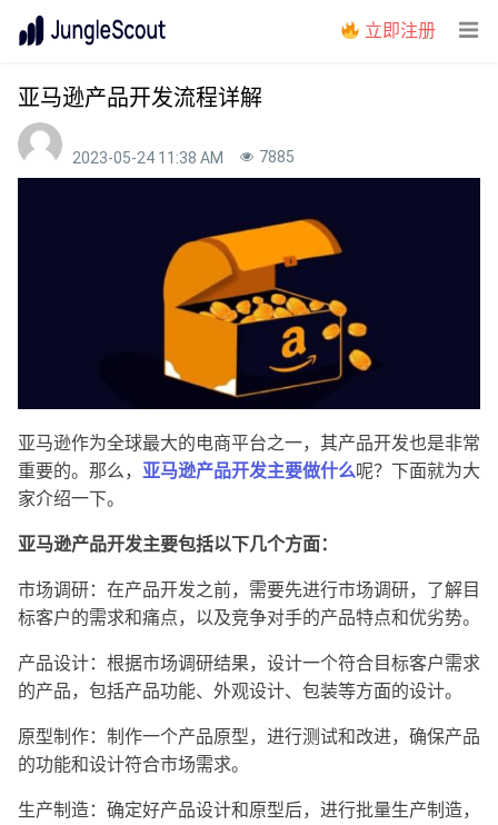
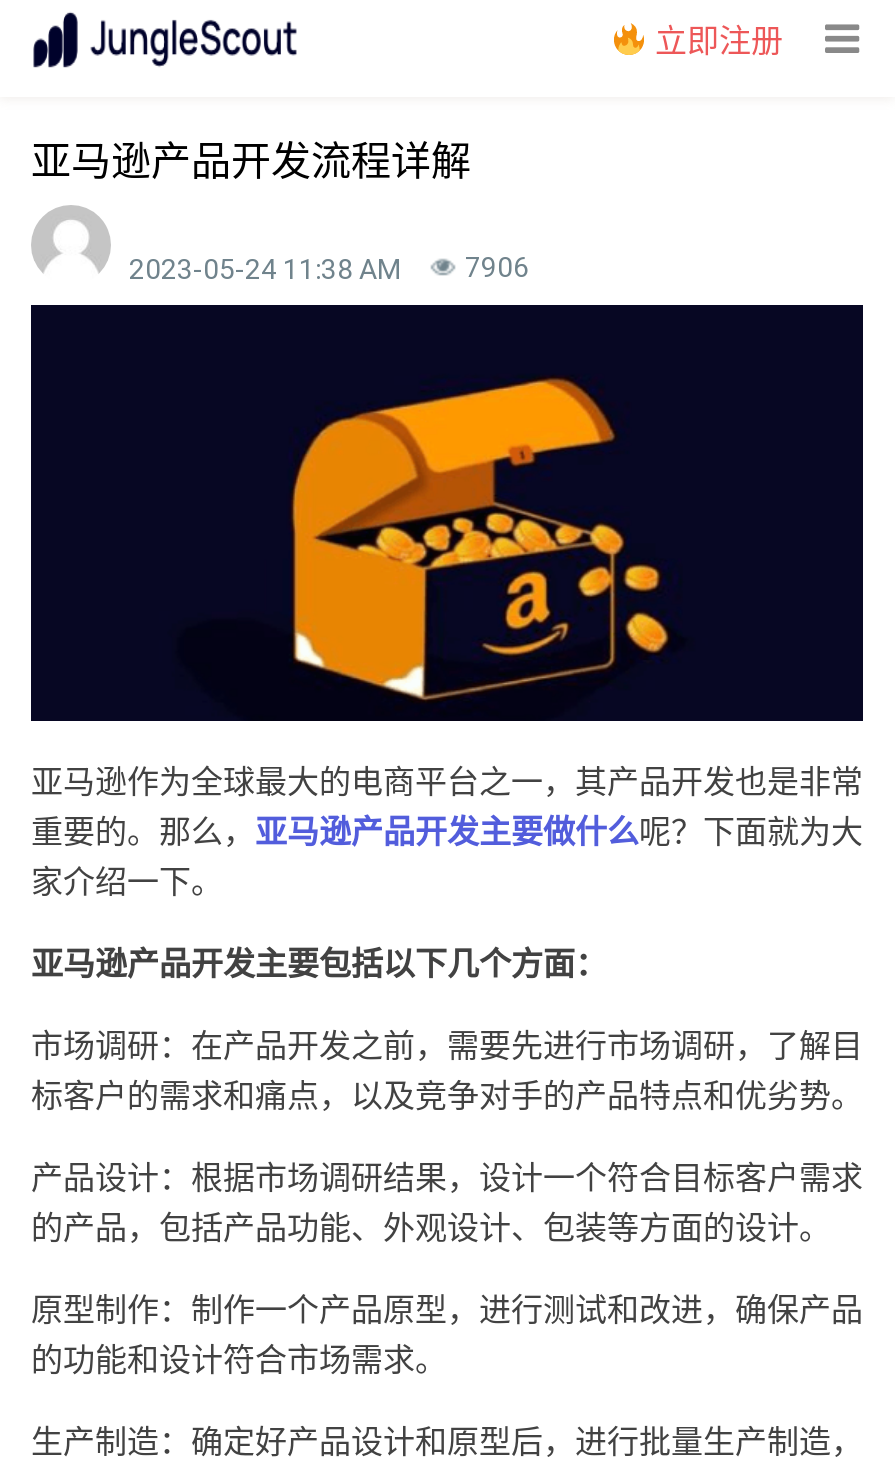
[72,148,295,167] 2023-05-24 11:38 AM 7885 -> [129,250,529,285] 2023-05-24 11:38 AM 7906

